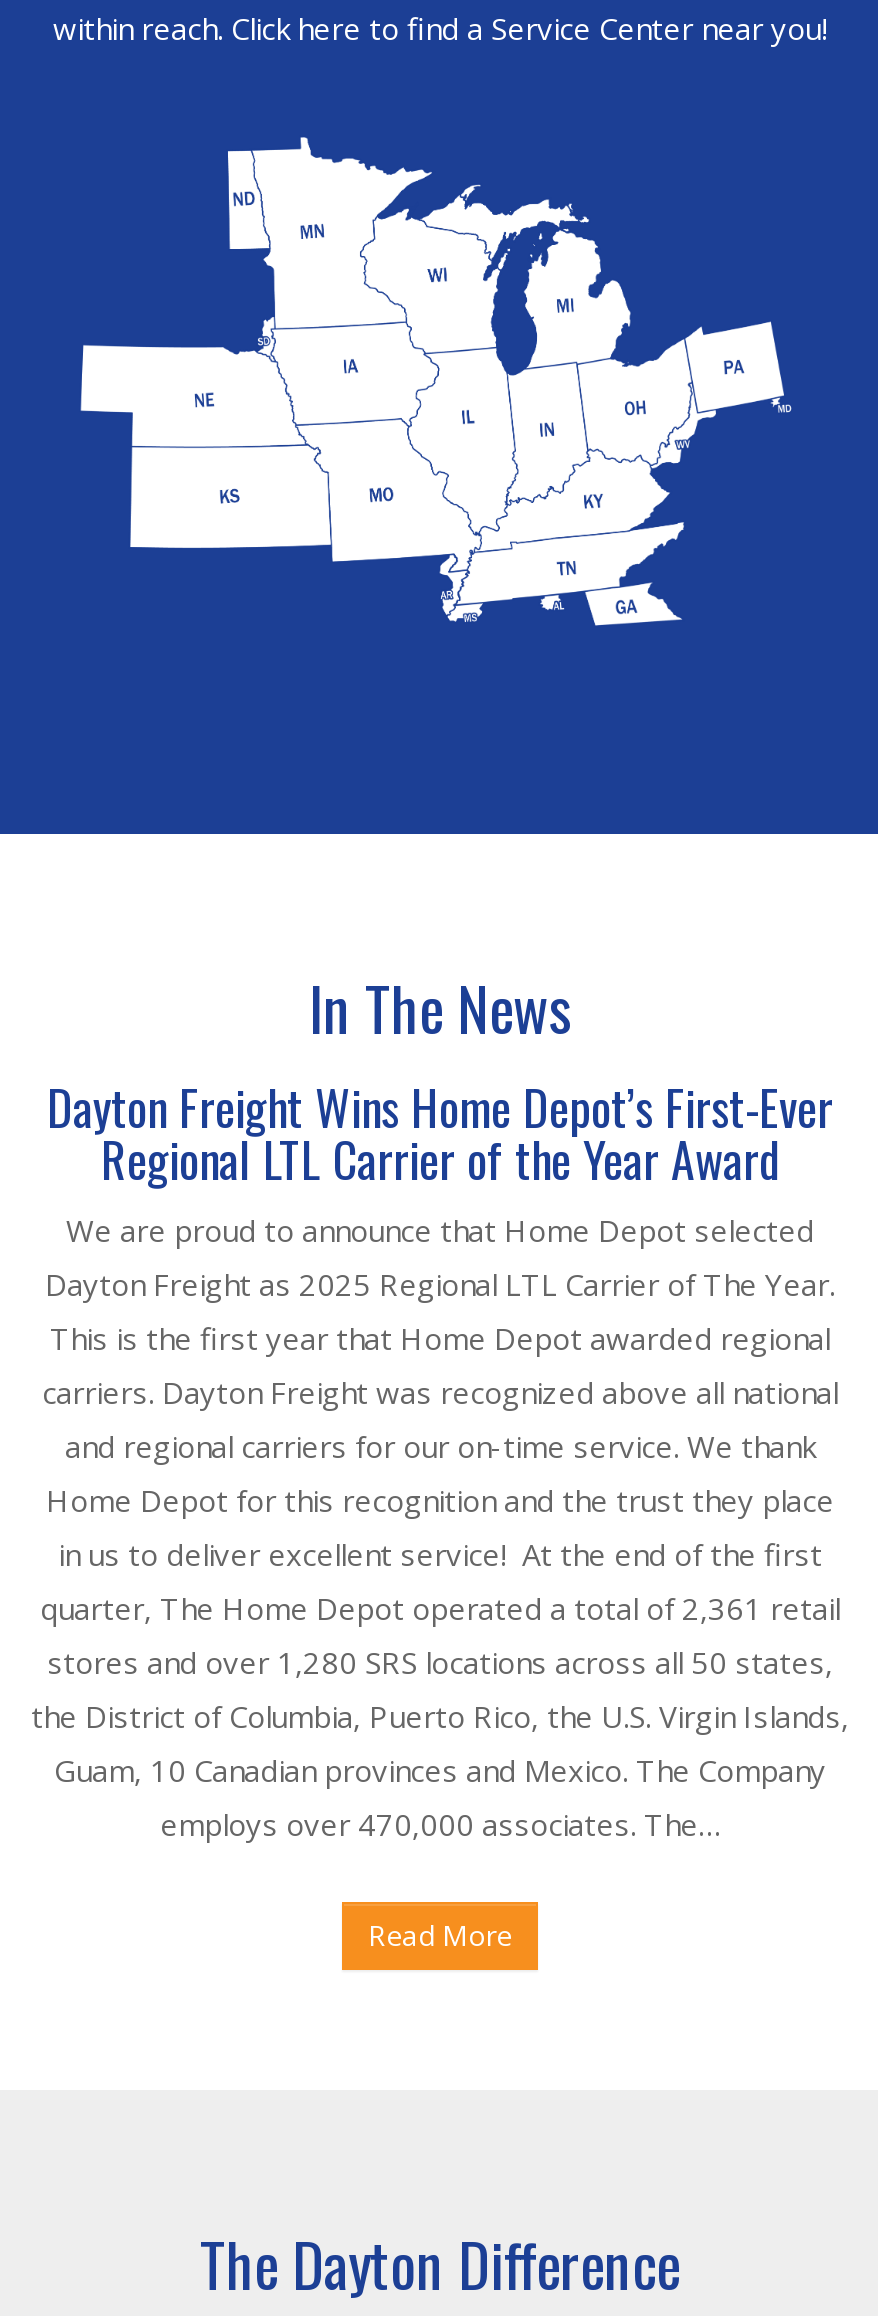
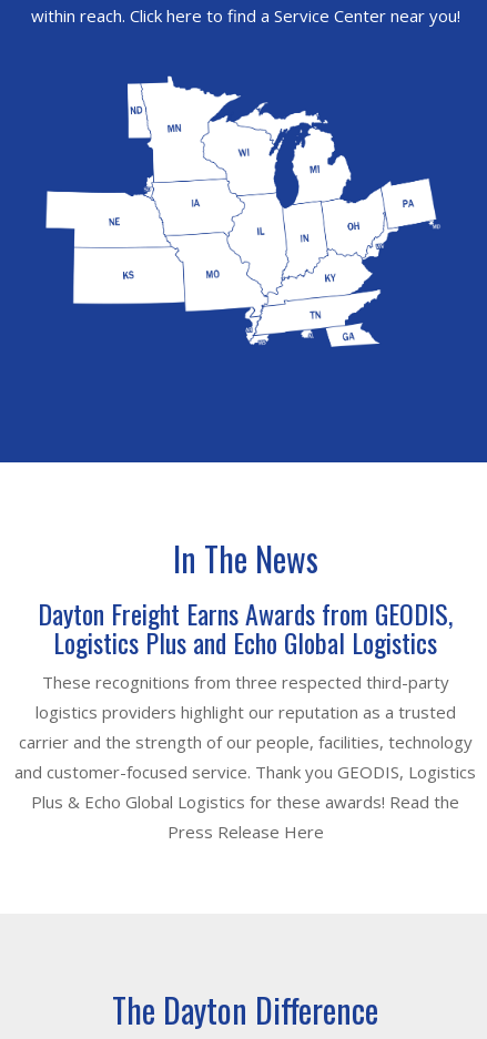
[31,1070,849,1954] Dayton Freight Wins Home Depot’s First-Ever | Regional LTL Carrier of the Year Award | We are proud to announce that Home Depot selected | Dayton Freight as 2025 Regional LTL Carrier of The Year. | This is the first year that Home Depot awarded regional | carriers. Dayton Freight was recognized above all national | and regional carriers for our on-time service. We thank | Home Depot for this recognition and the trust they place | in us to deliver excellent service! At the end of the first | quarter, The Home Depot operated a total of 2,361 retail | stores and over 1,280 SRS locations across all 50 states, | the District of Columbia, Puerto Rico, the U.S. Virgin Islands, | Guam, 10 Canadian provinces and Mexico. The Company | employs over 470,000 associates. The… | Read More -> [14,593,476,843] Dayton Freight Earns Awards from GEODIS, | Logistics Plus and Echo Global Logistics | These recognitions from three respected third-party | logistics providers highlight our reputation as a trusted | carrier and the strength of our people, facilities, technology | and customer-focused service. Thank you GEODIS, Logistics | Plus & Echo Global Logistics for these awards! Read the | Press Release Here

